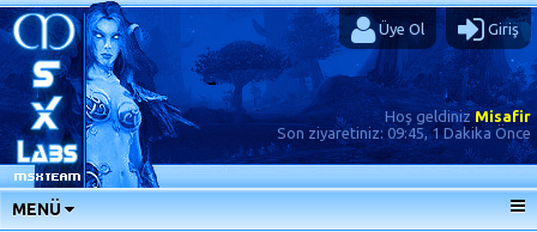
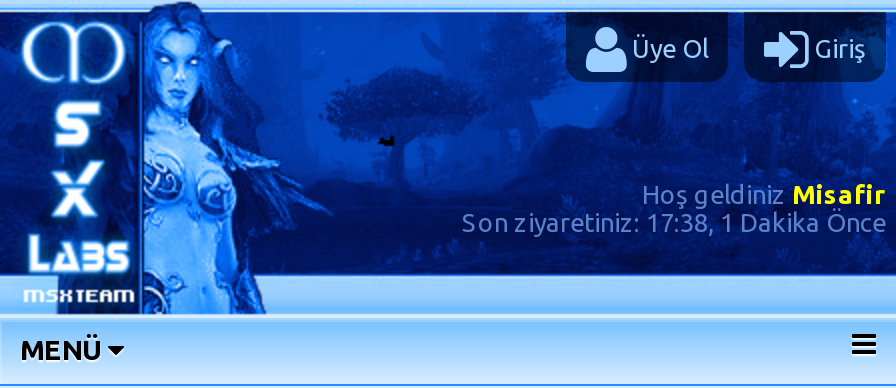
[277,124,531,141] Son ziyaretiniz: 09:45, 1 Dakika Önce -> [462,208,886,236] Son ziyaretiniz: 17:38, 1 Dakika Önce

